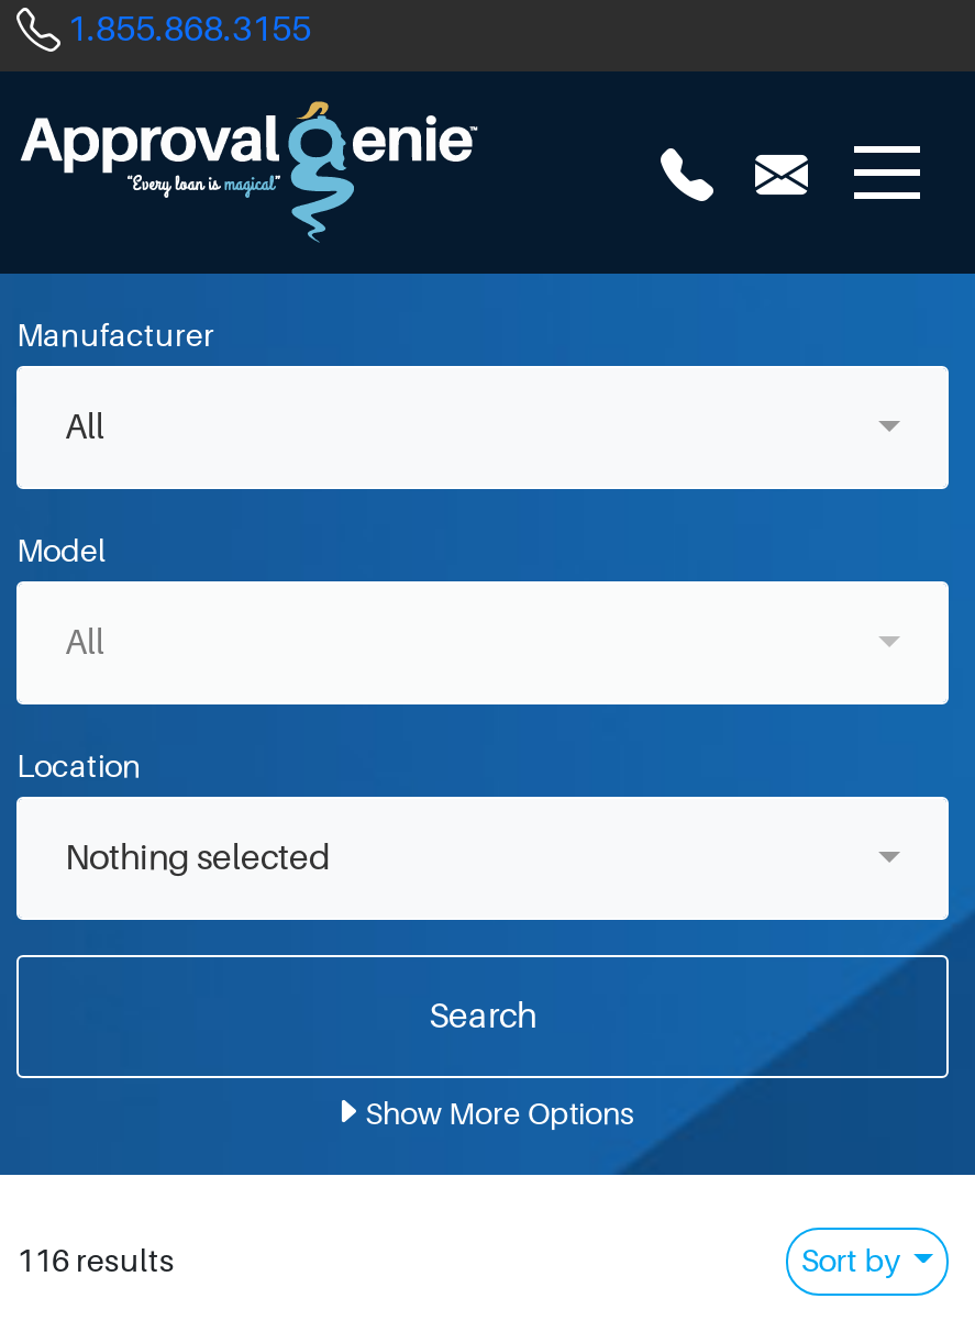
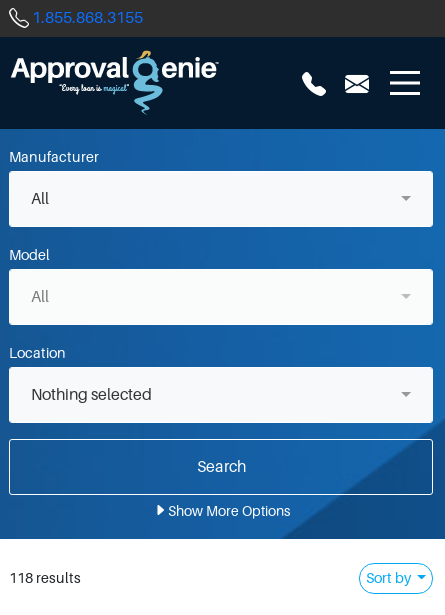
[16,1243,175,1278] 116 results -> [9,570,81,586] 118 results

